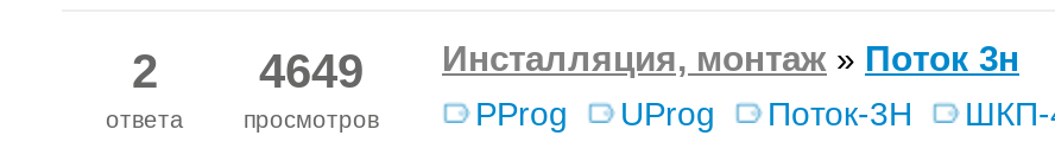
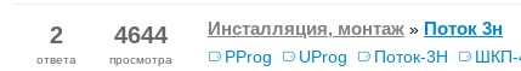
[244,45,379,133] 4649 | просмотров -> [109,22,172,66] 4644 | просмотра

